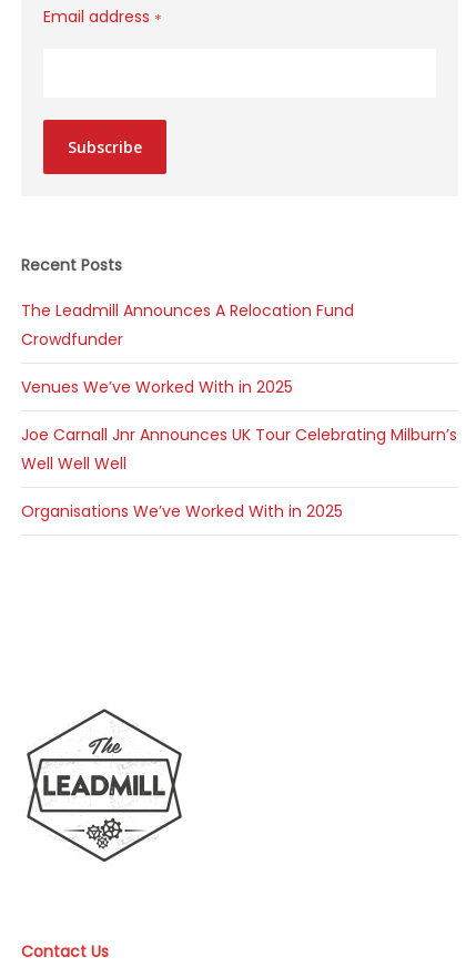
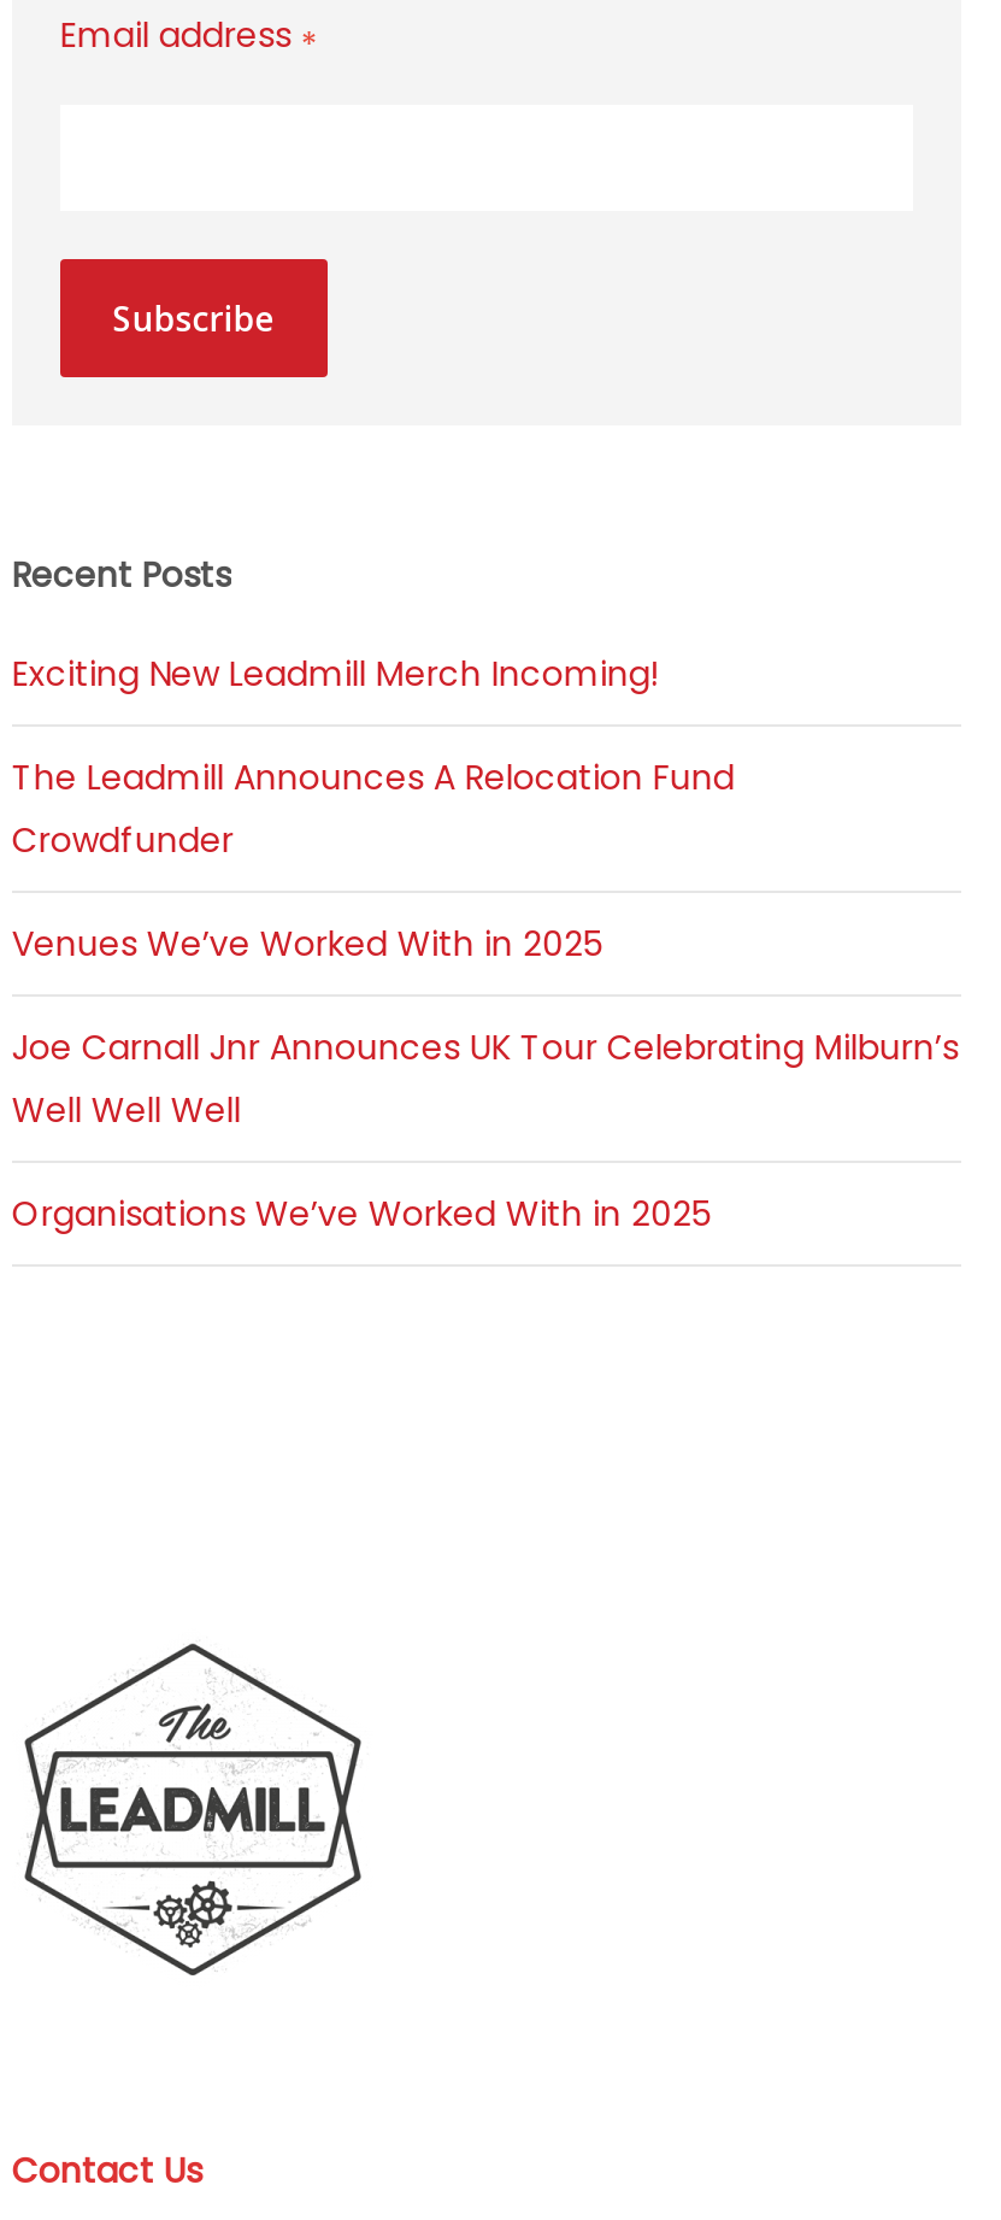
none -> [12,650,660,698] Exciting New Leadmill Merch Incoming!

